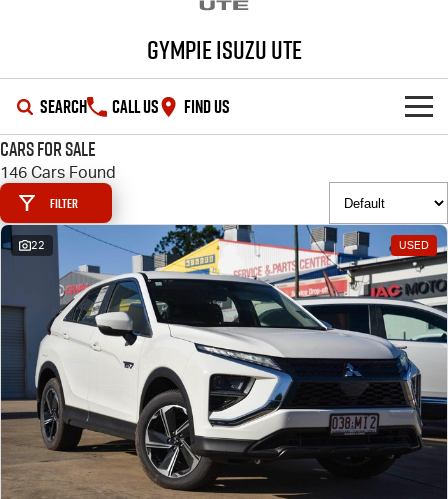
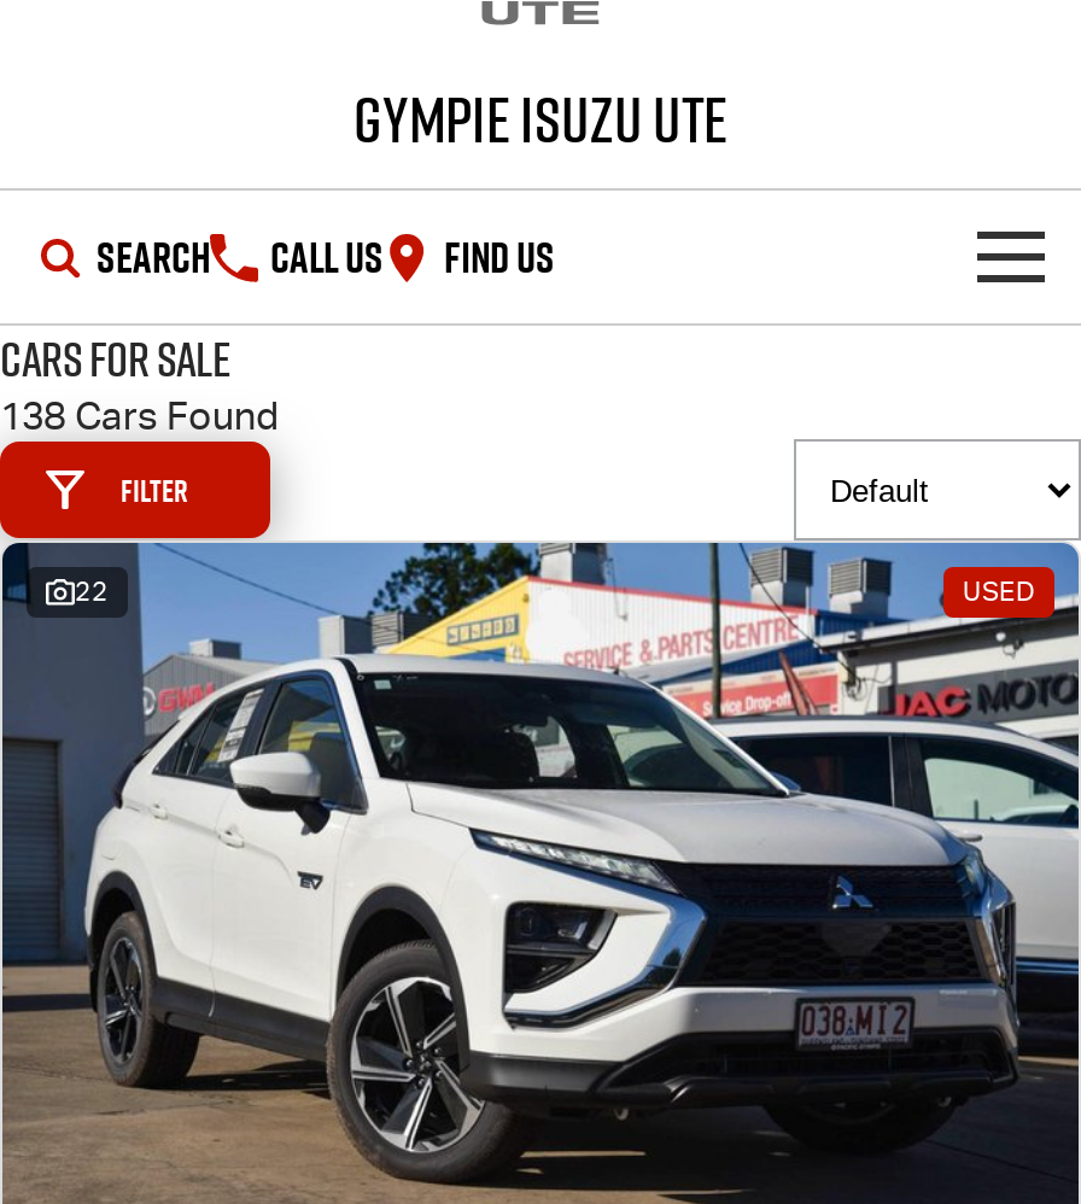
[0,163,116,182] 146 Cars Found -> [0,393,280,439] 138 Cars Found

